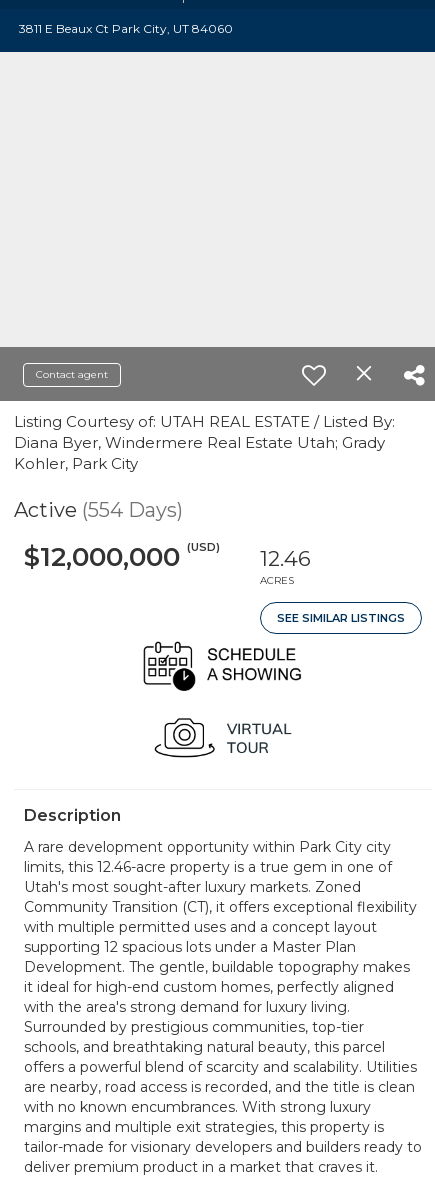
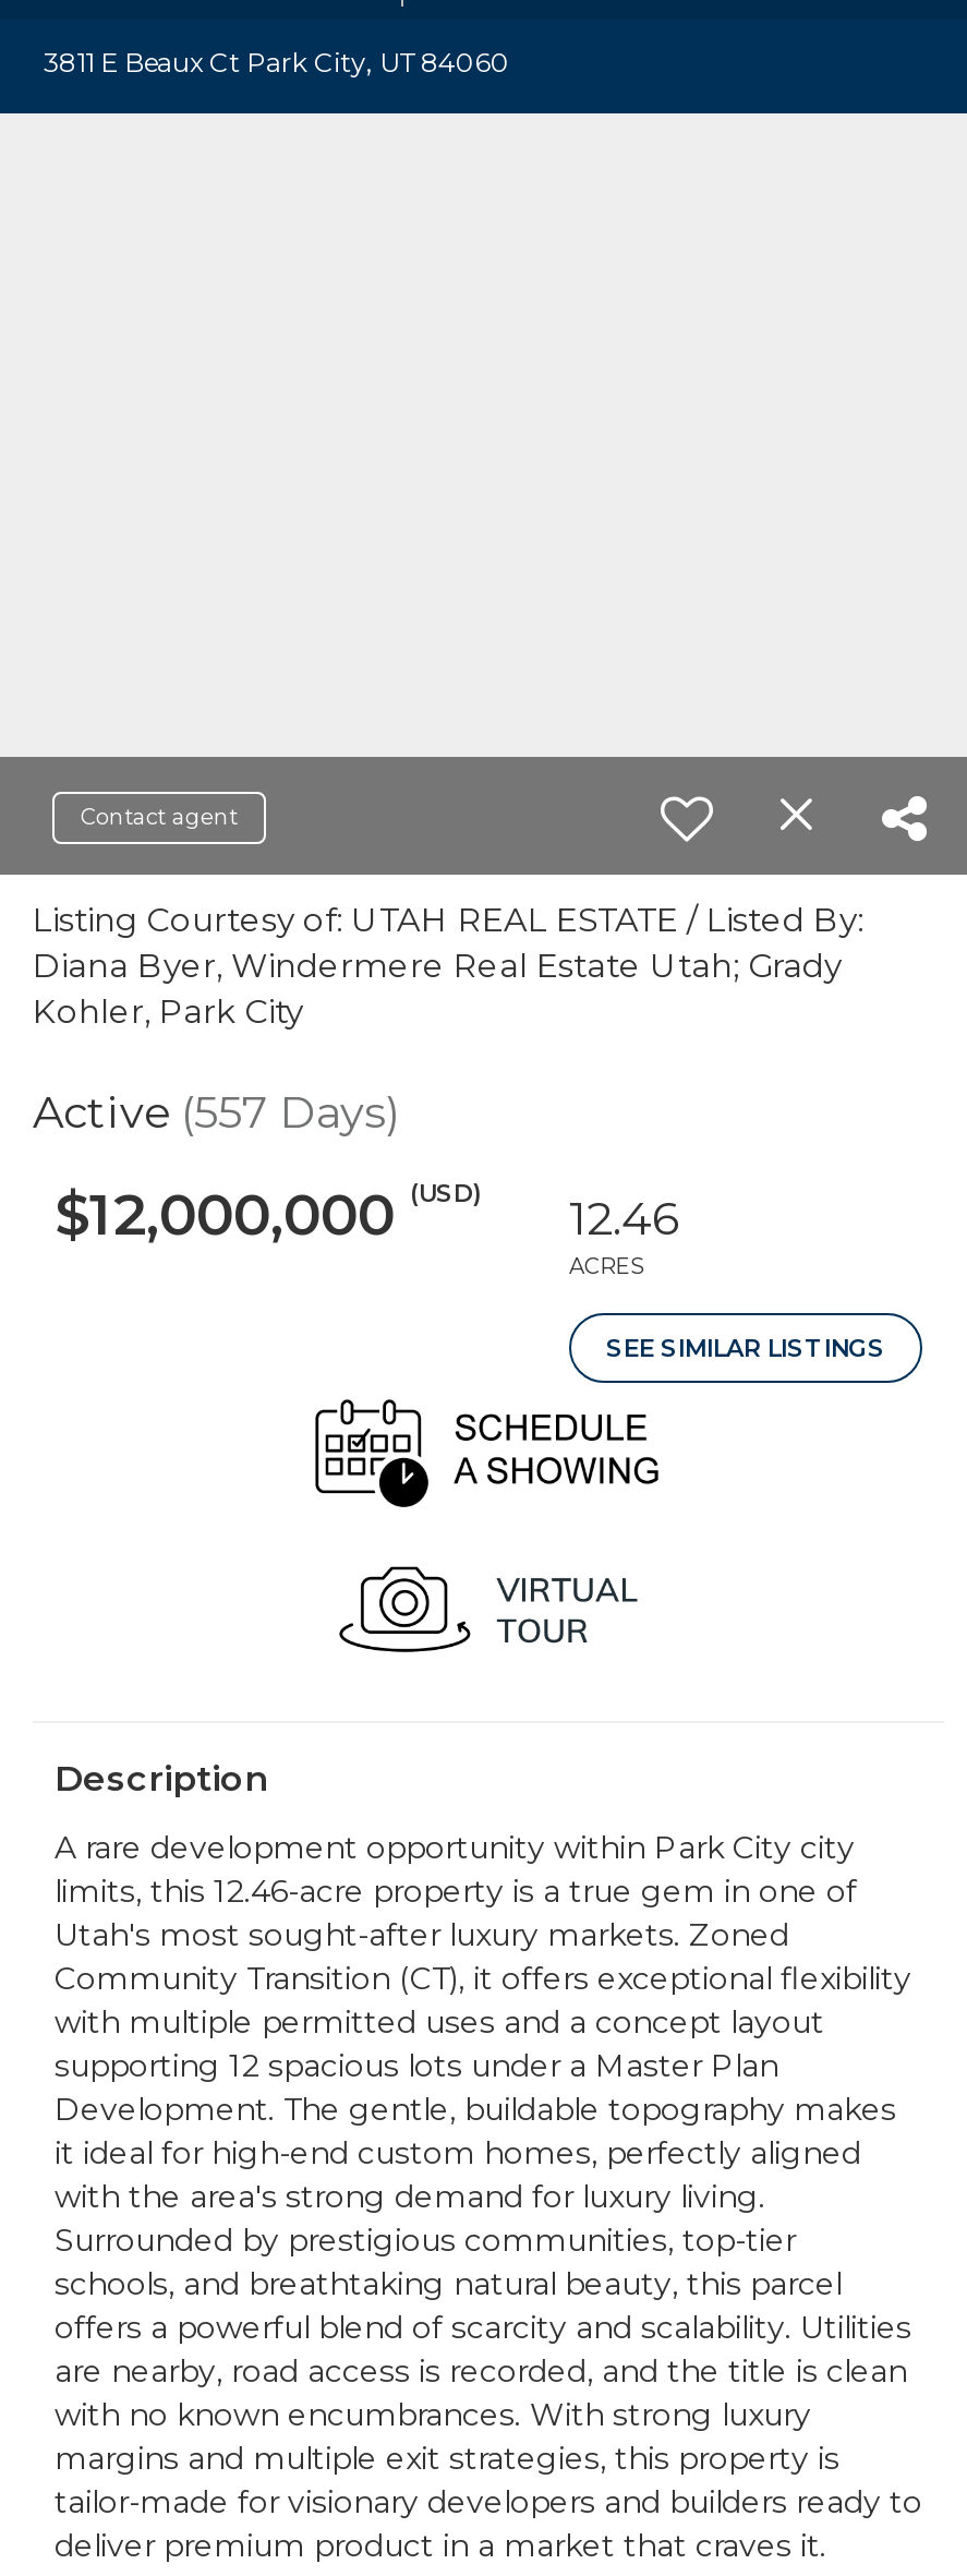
[14,498,183,522] Active (554 Days) -> [33,1086,399,1139] Active (557 Days)

